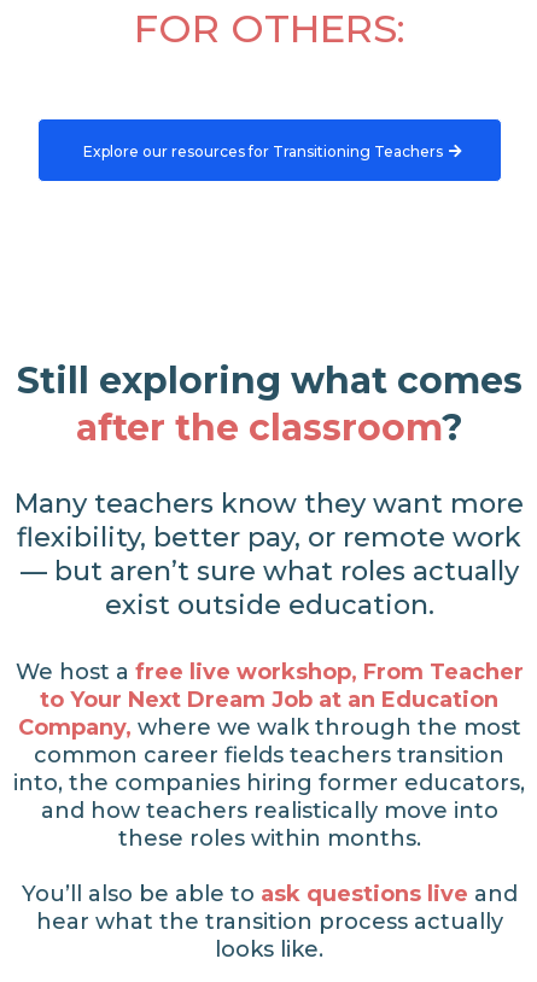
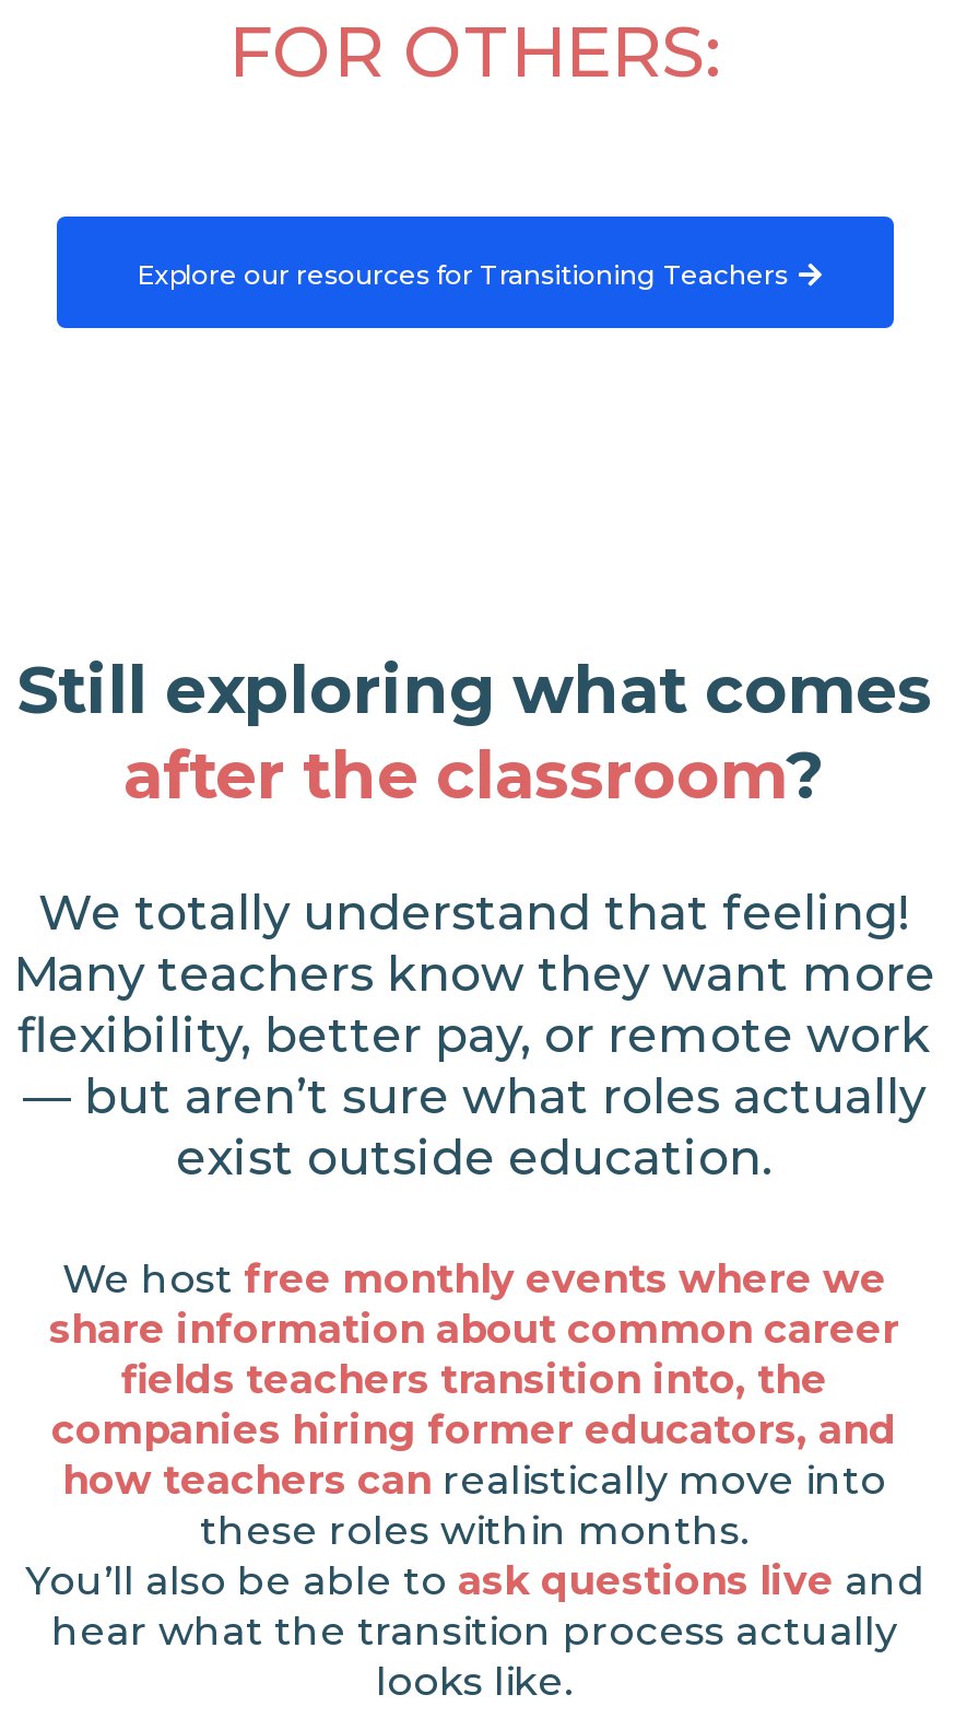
none -> [38,884,910,943] We totally understand that feeling!
moved [14,488,524,622] -> [13,946,935,1188]: Many teachers know they want more | flexibility, better pay, or remote work | — but aren’t sure what roles actually | exist outside education.
[13,659,525,824] We host a free live workshop, From Teacher | to Your Next Dream Job at an Education | Company, where we walk through the most | common career fields teachers transition | into, the companies hiring former educators, | and how teachers realistically move into -> [49,1256,899,1505] We host free monthly events where we | share information about common career | fields teachers transition into, the | companies hiring former educators, and | how teachers can realistically move into

